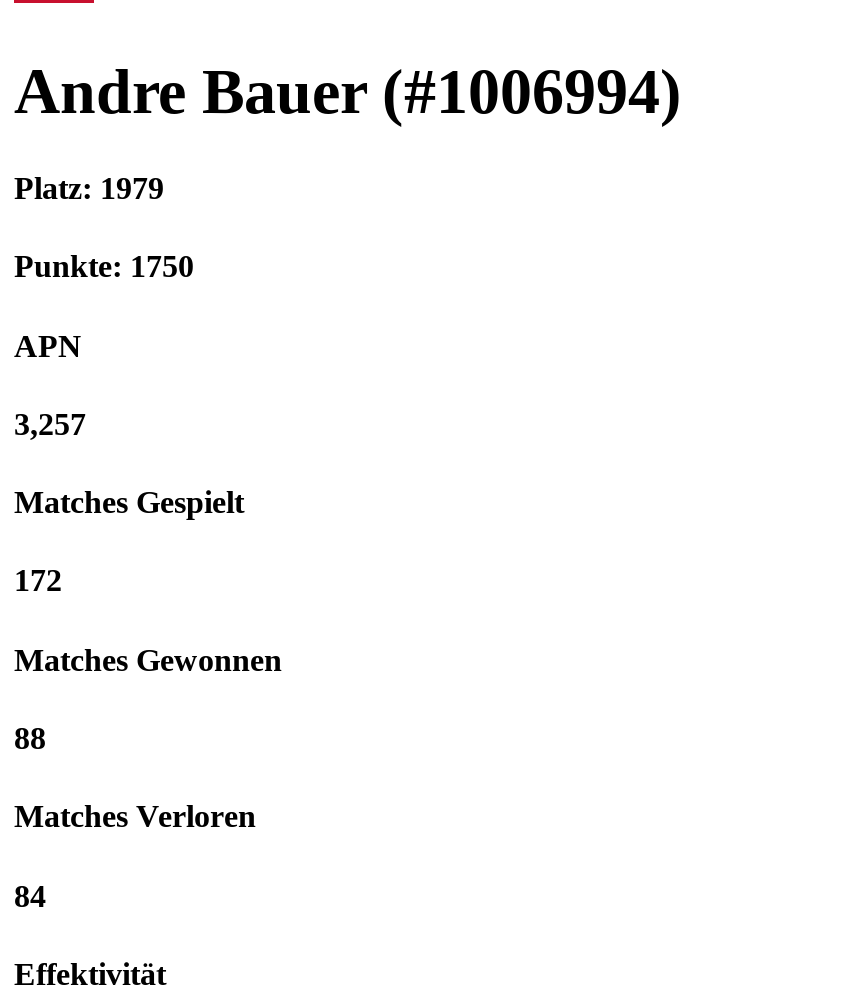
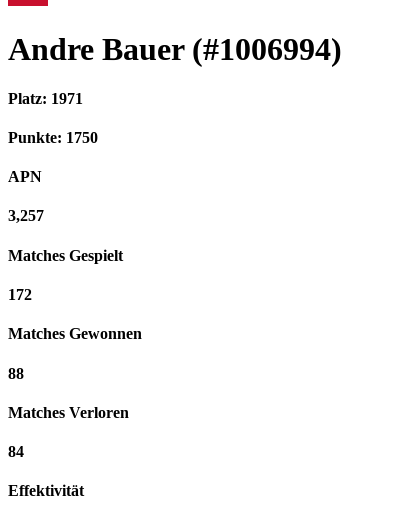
[14,171,164,205] Platz: 1979 -> [8,90,83,107] Platz: 1971

